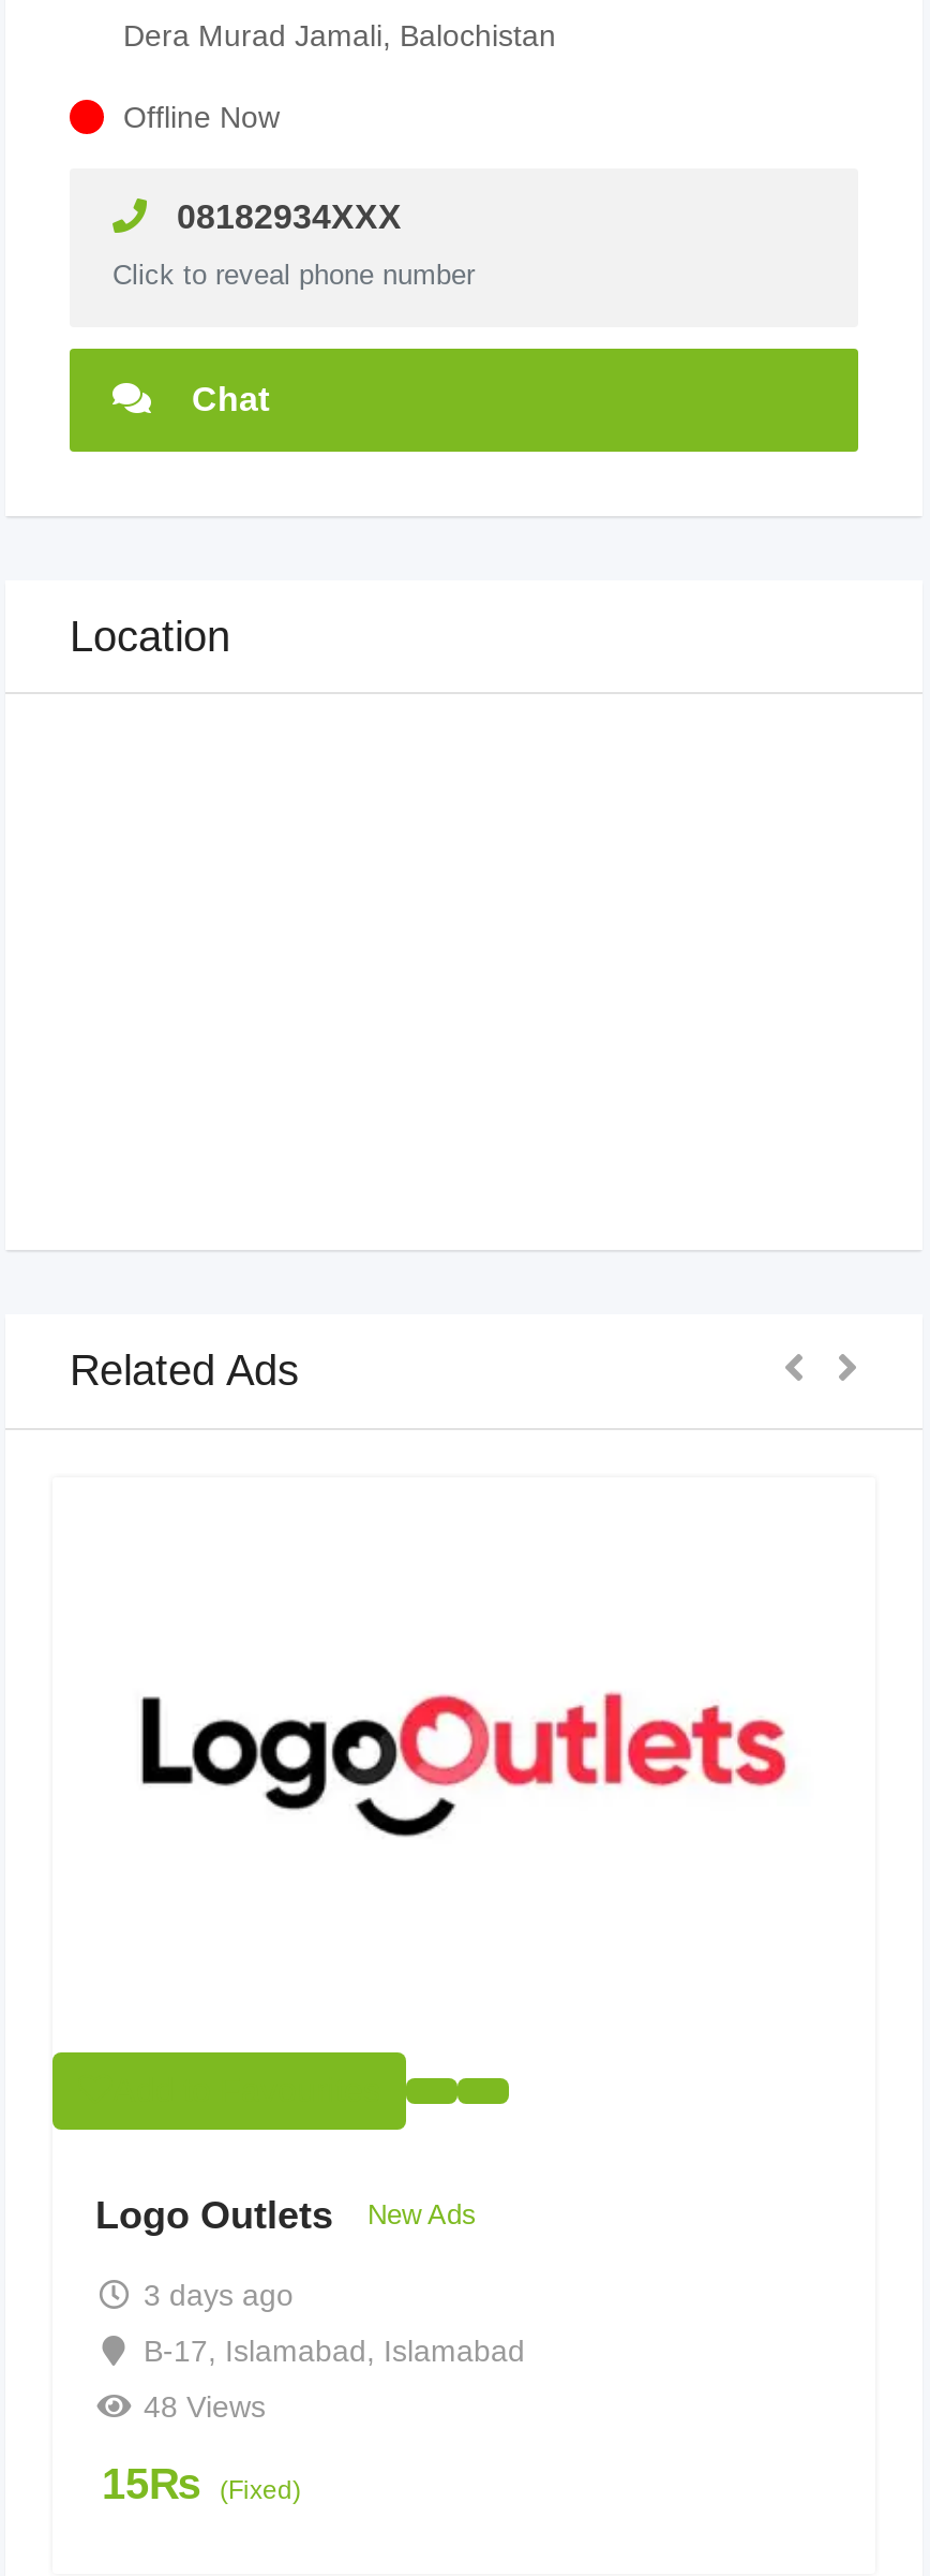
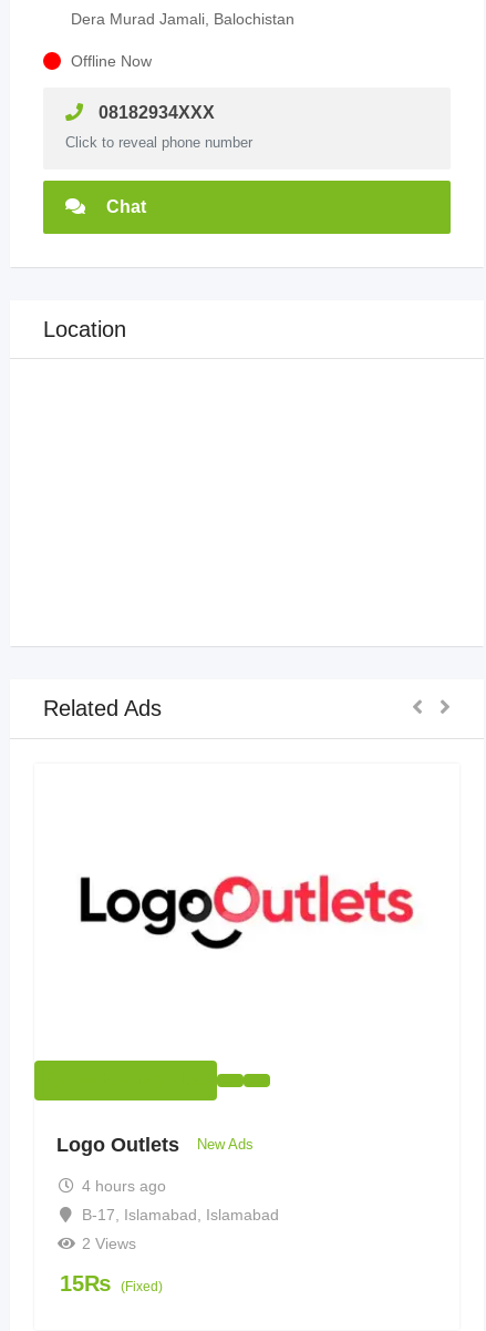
[144,2278,294,2313] 3 days ago -> [81,1177,166,1195] 4 hours ago
[144,2390,266,2424] 48 Views -> [81,1235,136,1253] 2 Views

